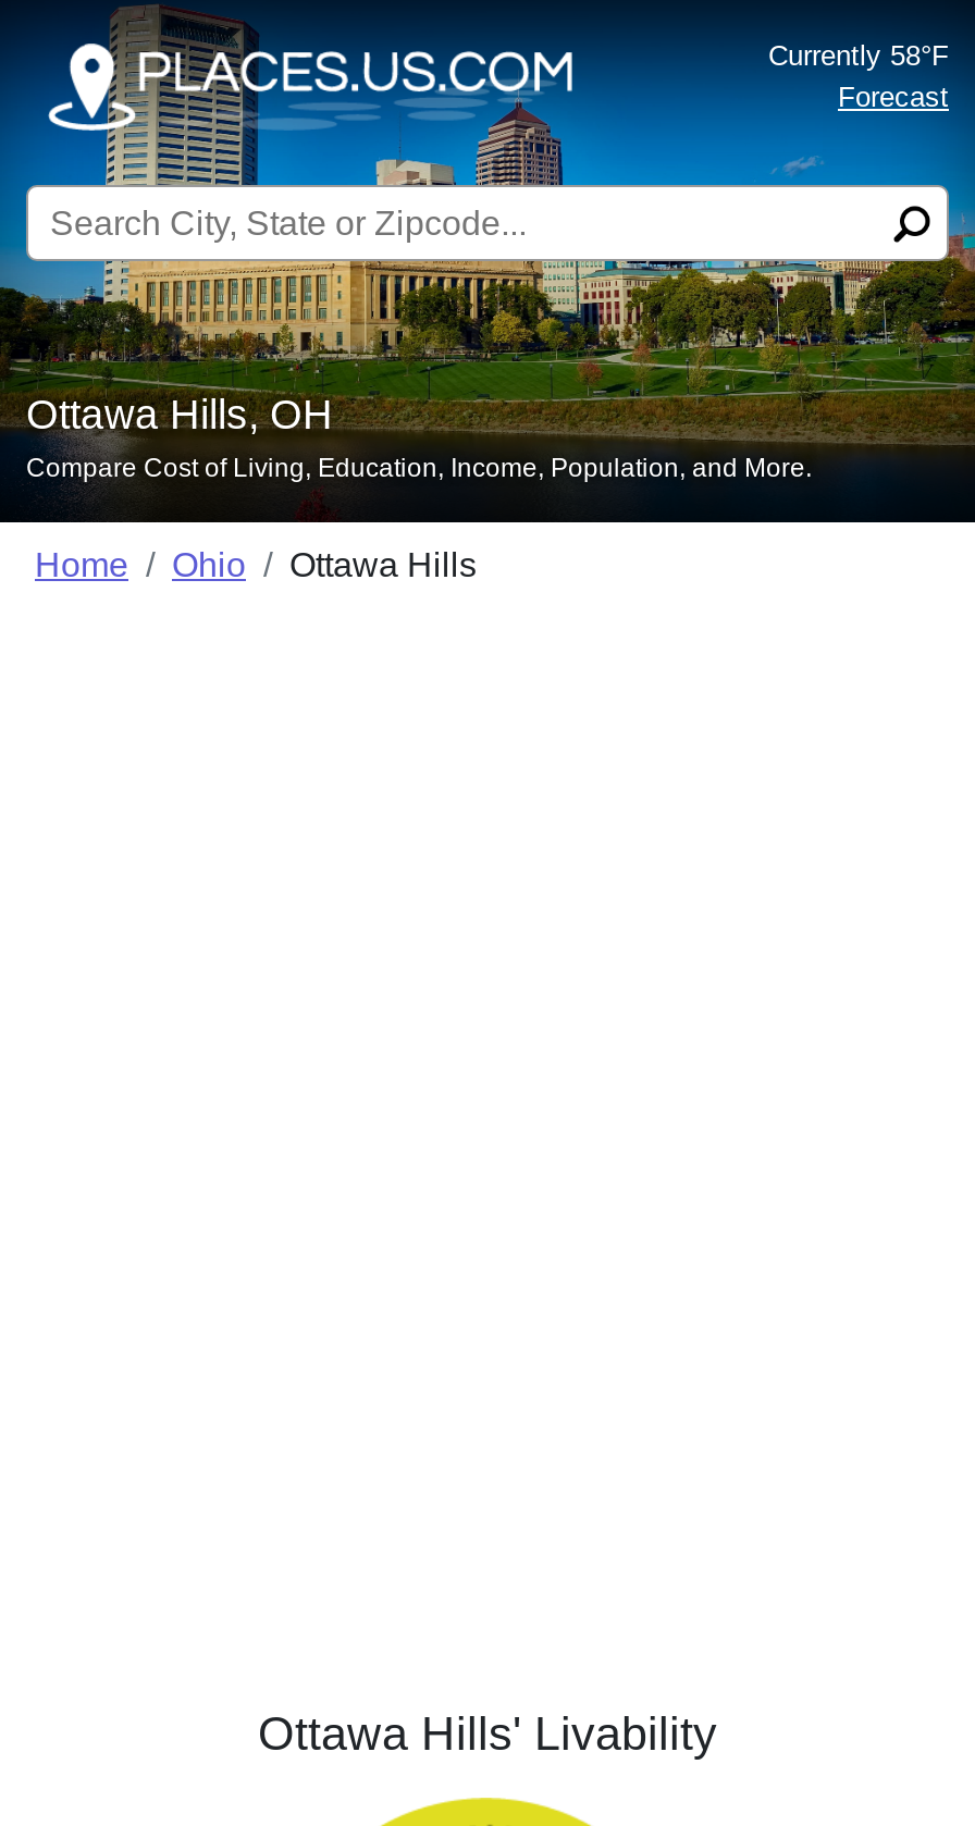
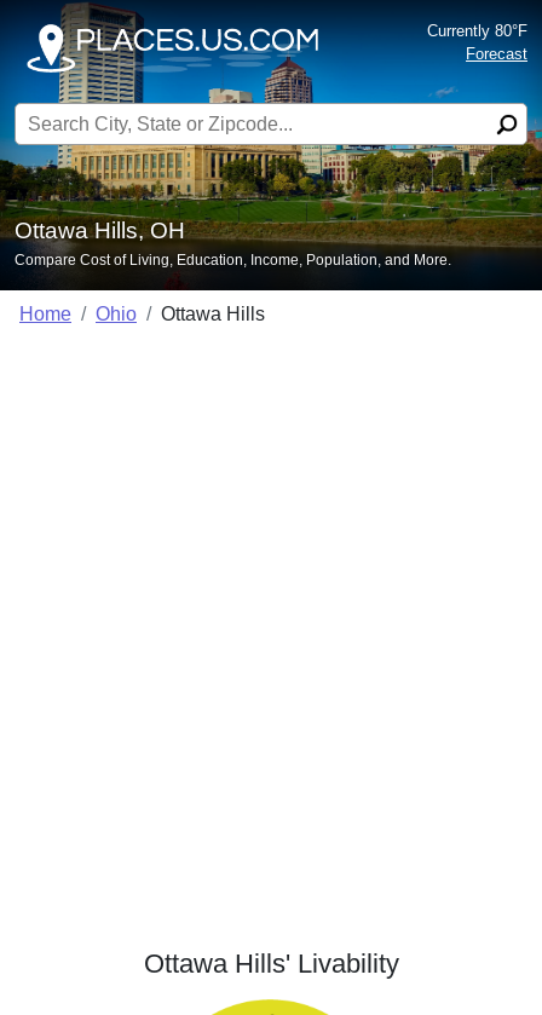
[768,39,949,72] Currently 58°F -> [427,22,527,40] Currently 80°F

